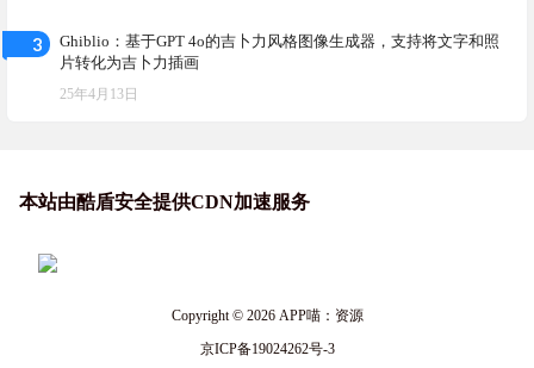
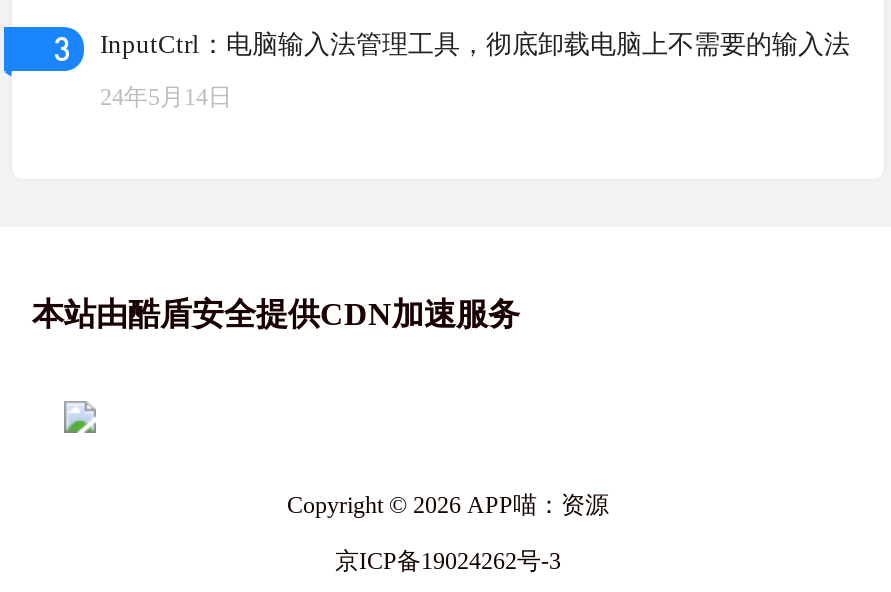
[60,32,499,71] Ghiblio：基于GPT 4o的吉卜力风格图像生成器，支持将文字和照 | 片转化为吉卜力插画 -> [100,28,850,58] InputCtrl：电脑输入法管理工具，彻底卸载电脑上不需要的输入法
[60,85,138,102] 25年4月13日 -> [100,82,232,110] 24年5月14日

